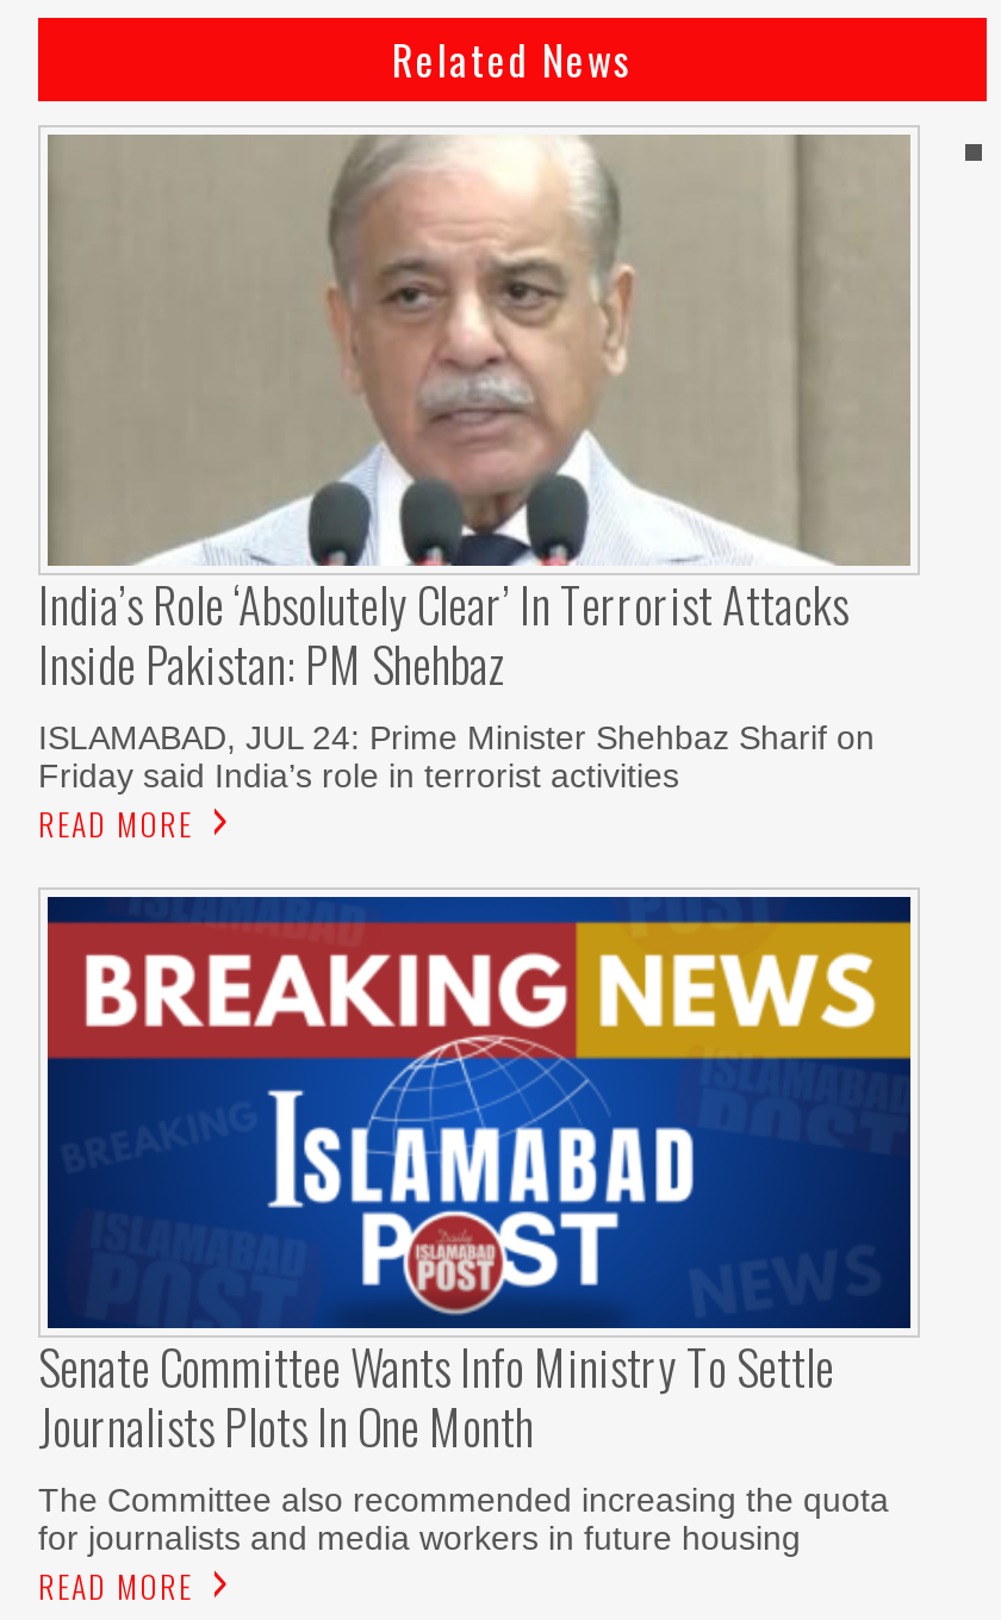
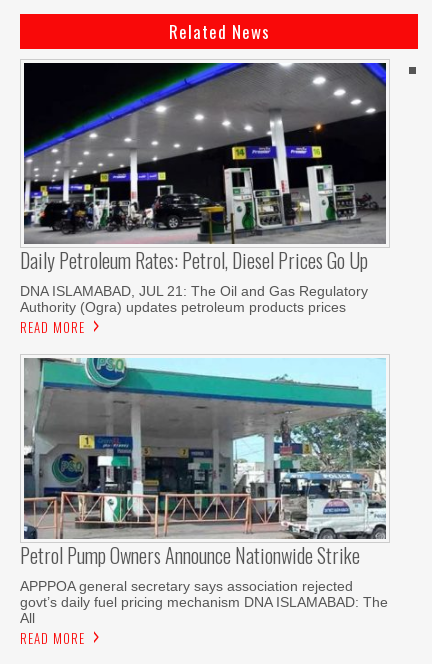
[38,135,910,794] [image] | India’s Role ‘absolutely Clear’ In Terrorist Attacks | Inside Pakistan: PM Shehbaz | ISLAMABAD, JUL 24: Prime Minister Shehbaz Sharif on | Friday said India’s role in terrorist activities -> [20,62,387,315] [image] | Daily Petroleum Rates: Petrol, Diesel Prices Go Up | DNA ISLAMABAD, JUL 21: The Oil and Gas Regulatory | Authority (Ogra) updates petroleum products prices
[38,895,913,1556] [image] | Senate Committee Wants Info Ministry To Settle | Journalists Plots In One Month | The Committee also recommended increasing the quota | for journalists and media workers in future housing -> [20,358,388,626] [image] | Petrol Pump Owners Announce Nationwide Strike | APPPOA general secretary says association rejected | govt’s daily fuel pricing mechanism DNA ISLAMABAD: The | All

